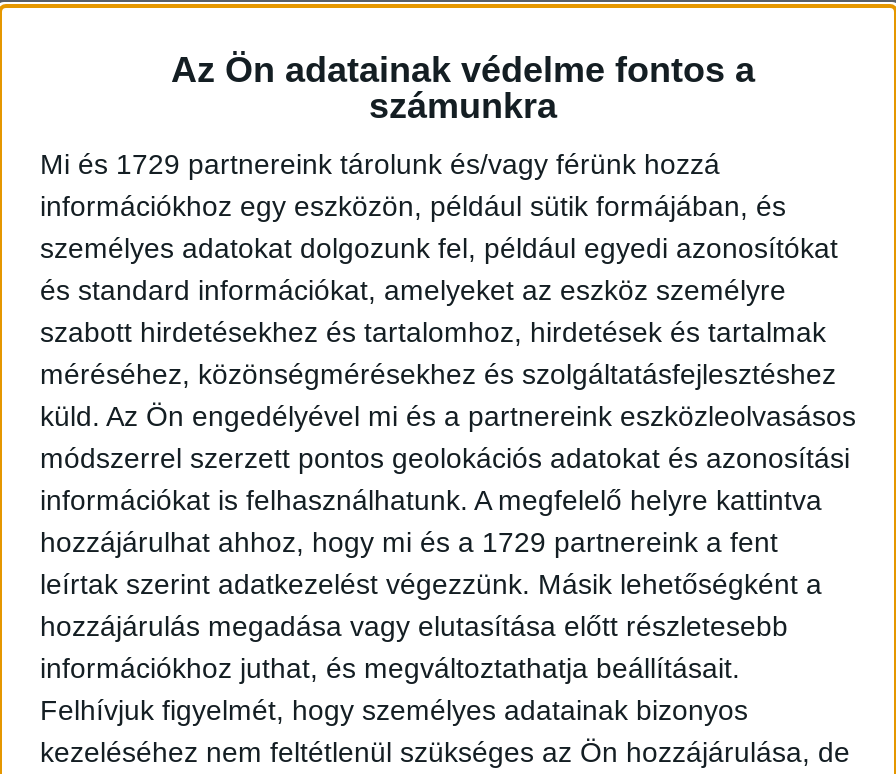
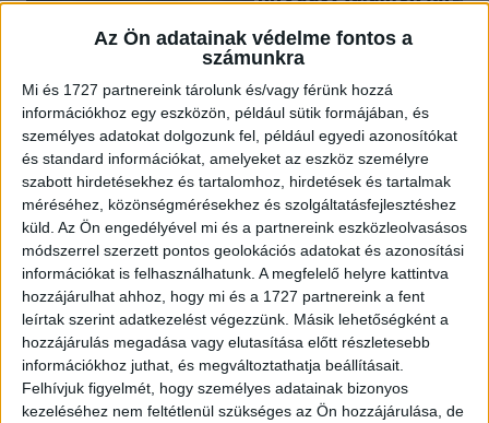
[40,148,720,180] Mi és 1729 partnereink tárolunk és/vagy férünk hozzá -> [22,81,393,98] Mi és 1727 partnereink tárolunk és/vagy férünk hozzá
[40,526,778,558] hozzájárulhat ahhoz, hogy mi és a 1729 partnereink a fent -> [22,287,425,305] hozzájárulhat ahhoz, hogy mi és a 1727 partnereink a fent

